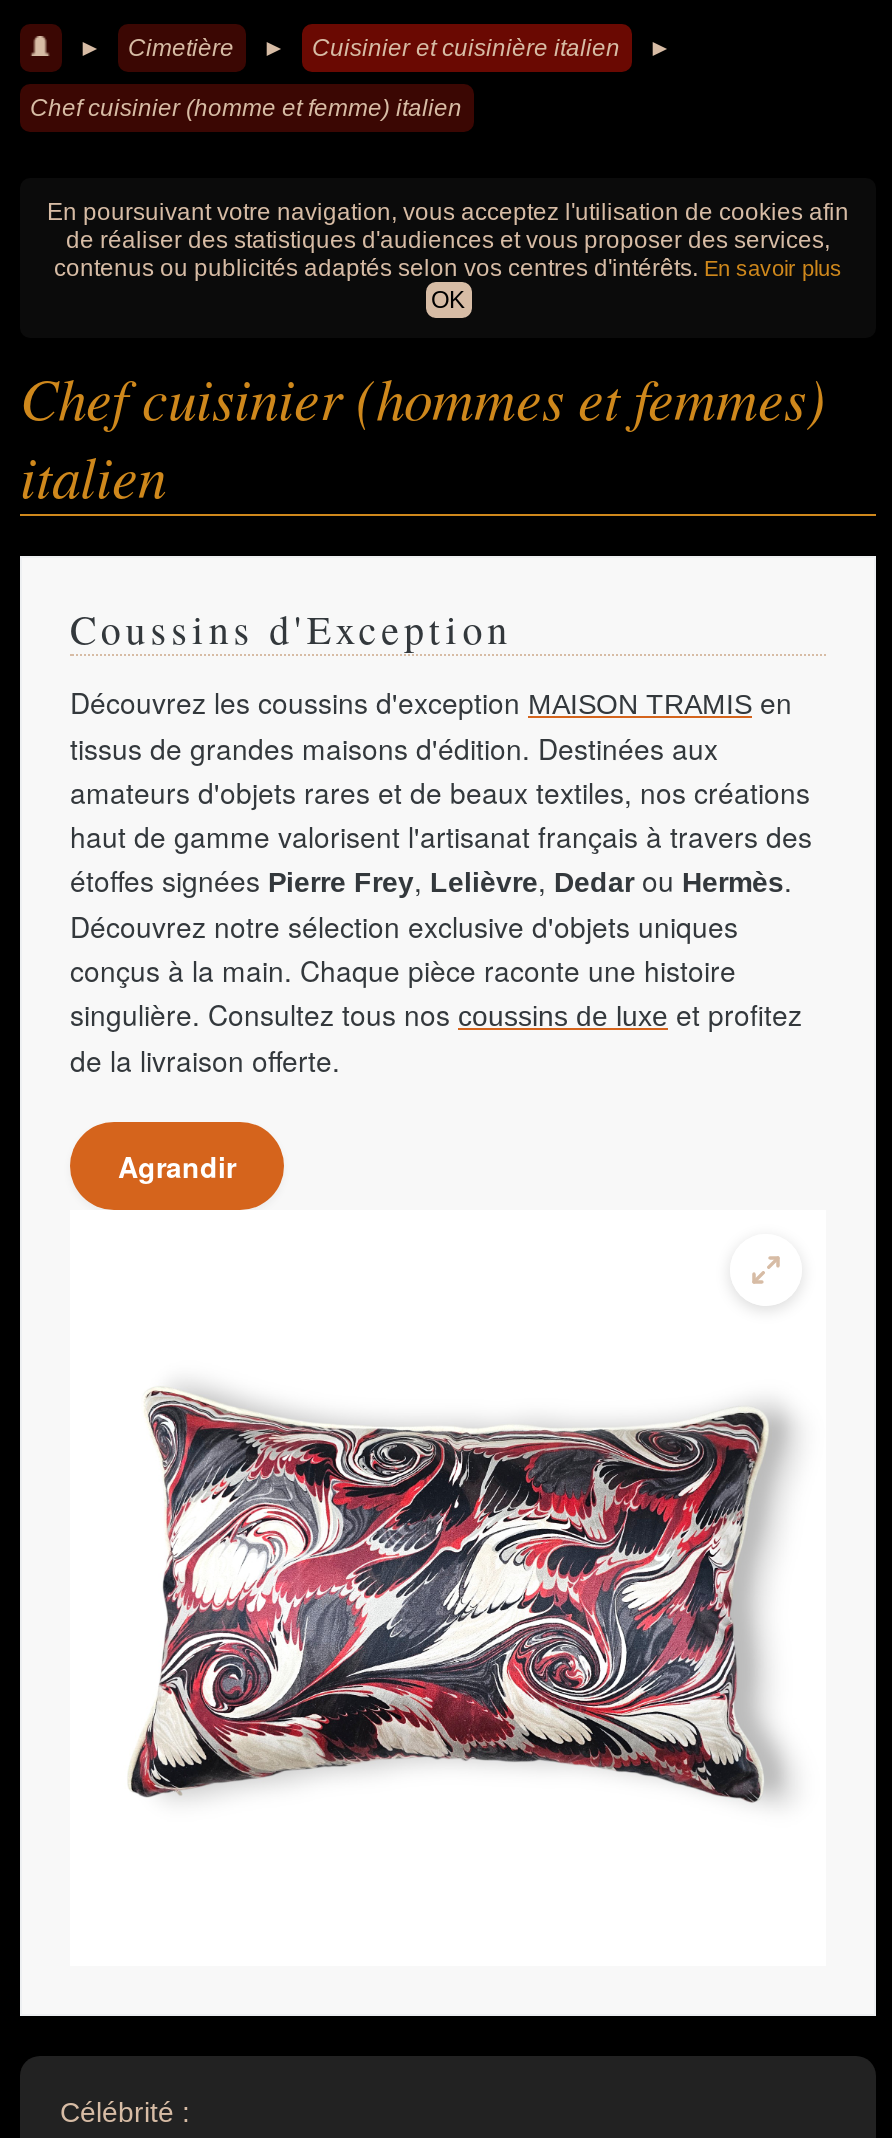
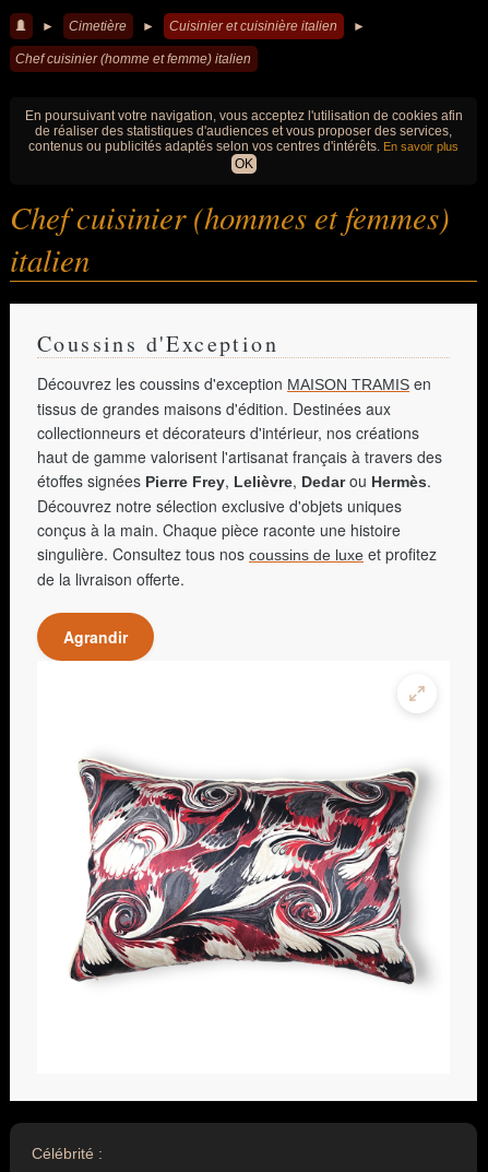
[70,772,810,812] amateurs d'objets rares et de beaux textiles, nos créations -> [37,422,419,443] collectionneurs et décorateurs d'intérieur, nos créations

